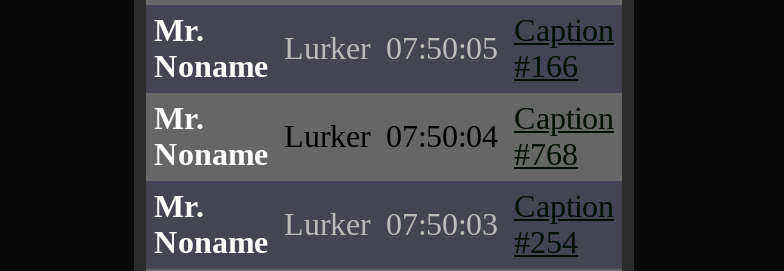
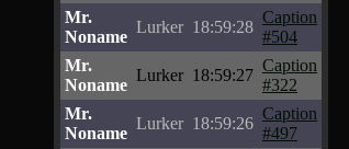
[284,31,498,65] Lurker 07:50:05 -> [136,18,254,36] Lurker 18:59:28
[514,49,578,83] #166 -> [262,27,297,46] #504
[284,119,498,153] Lurker 07:50:04 -> [136,66,254,84] Lurker 18:59:27
[514,137,578,171] #768 -> [262,76,297,94] #322
[284,207,498,241] Lurker 07:50:03 -> [136,114,254,133] Lurker 18:59:26
[514,225,578,259] #254 -> [262,124,297,142] #497

